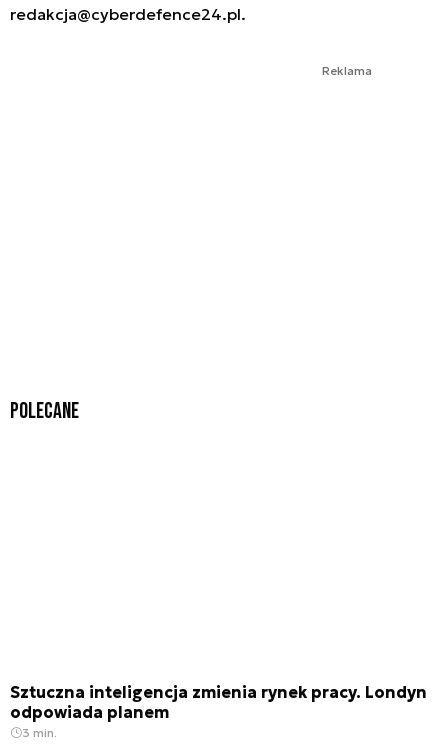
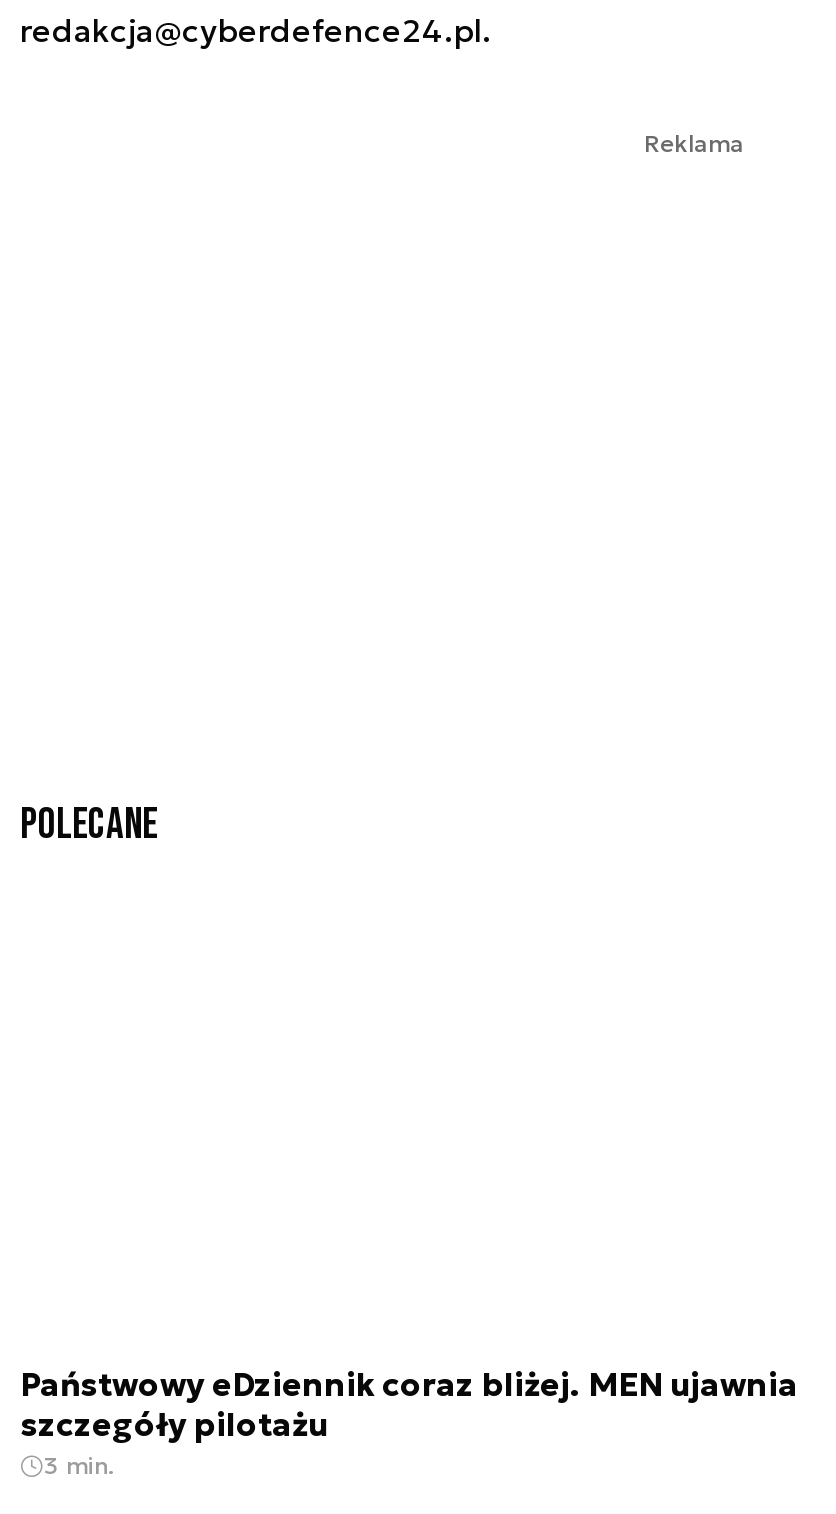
[10,682,427,722] Sztuczna inteligencja zmienia rynek pracy. Londyn | odpowiada planem -> [20,1364,798,1444] Państwowy eDziennik coraz bliżej. MEN ujawnia | szczegóły pilotażu

